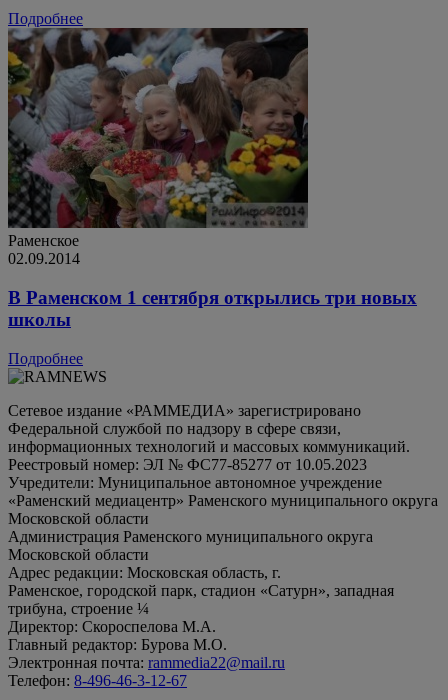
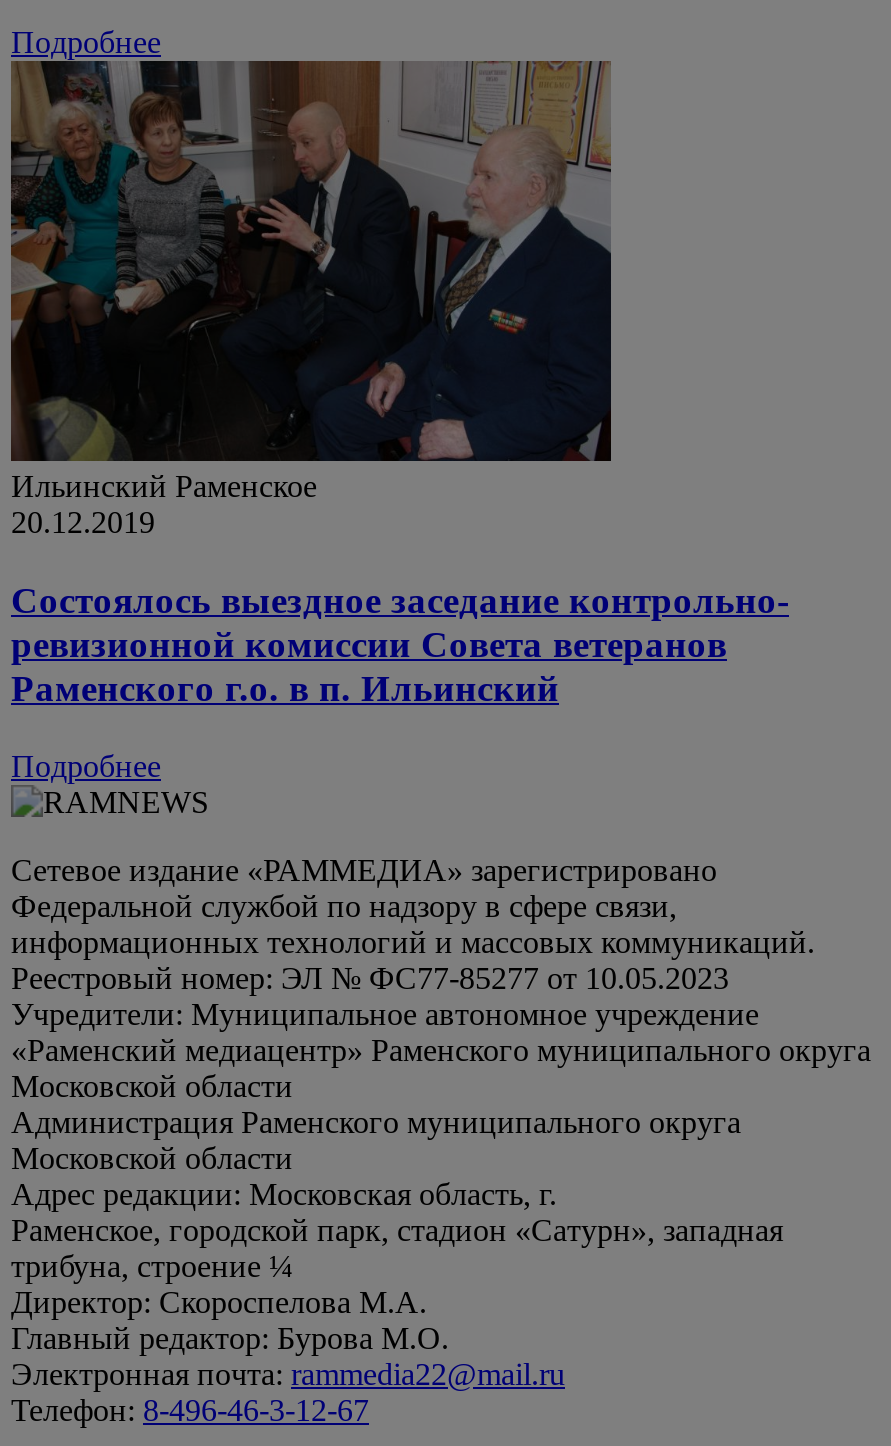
[7,27,309,267] [image] | Раменское | 02.09.2014 -> [9,59,611,539] [image] | Ильинский Раменское | 20.12.2019
[8,287,417,330] В Раменском 1 сентября открылись три новых | школы -> [11,579,789,709] Состоялось выездное заседание контрольно- | ревизионной комиссии Совета ветеранов | Раменского г.о. в п. Ильинский

